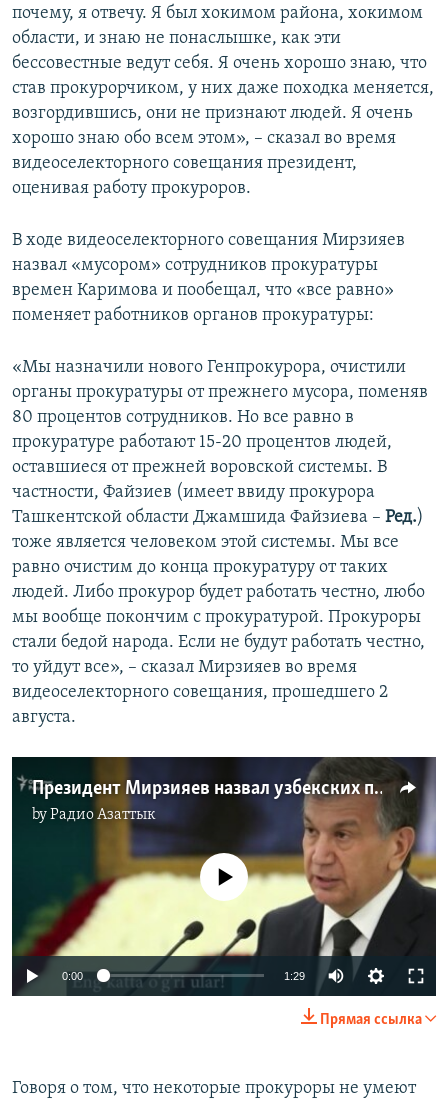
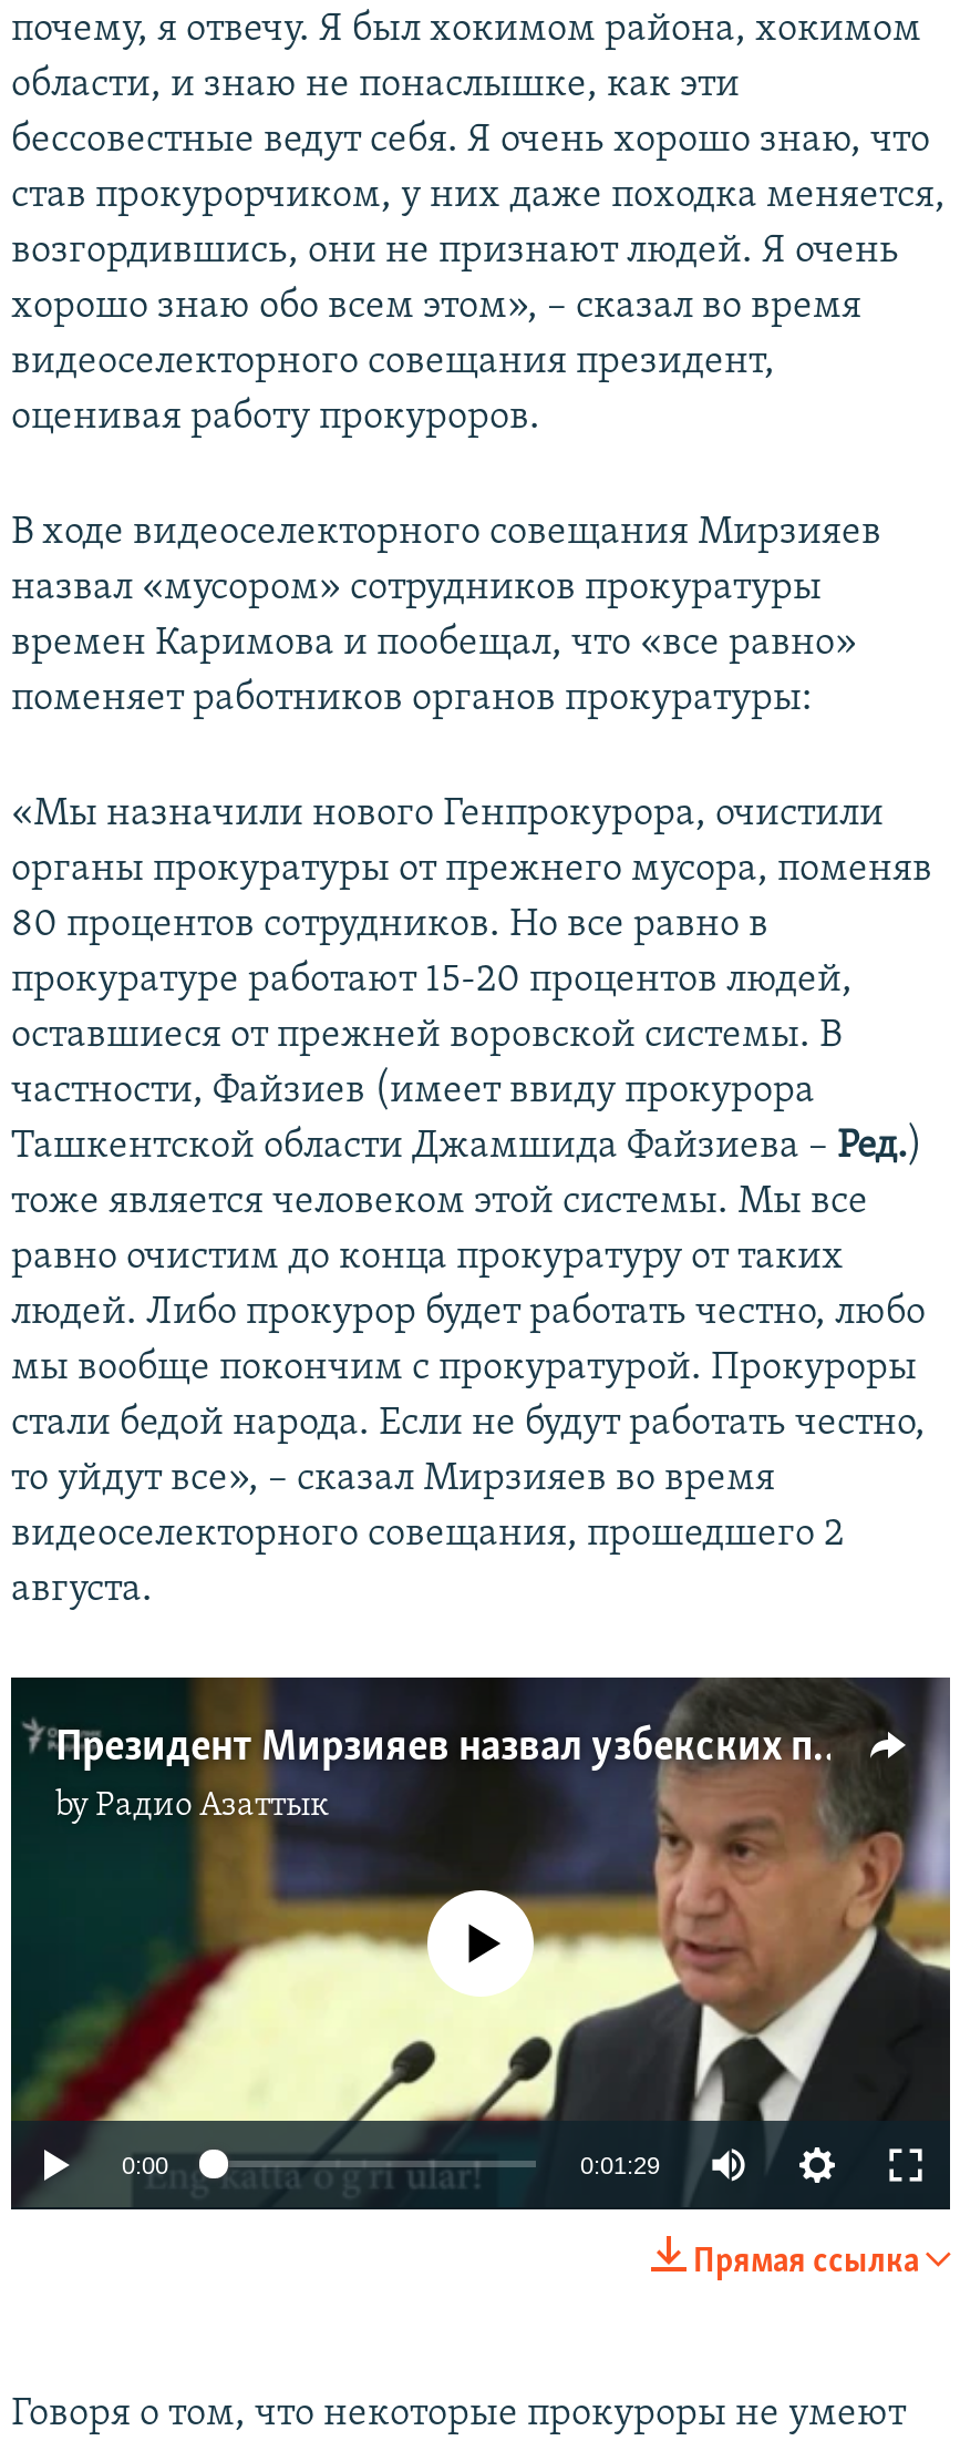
[284,970,305,982] 1:29 -> [580,2151,660,2177] 0:01:29

